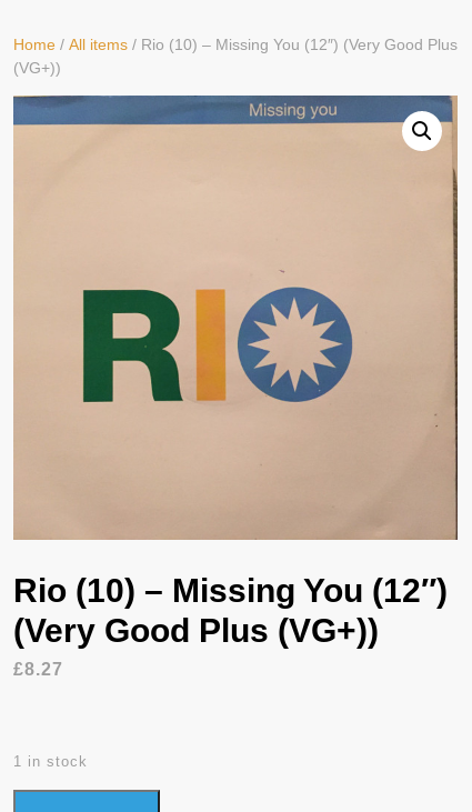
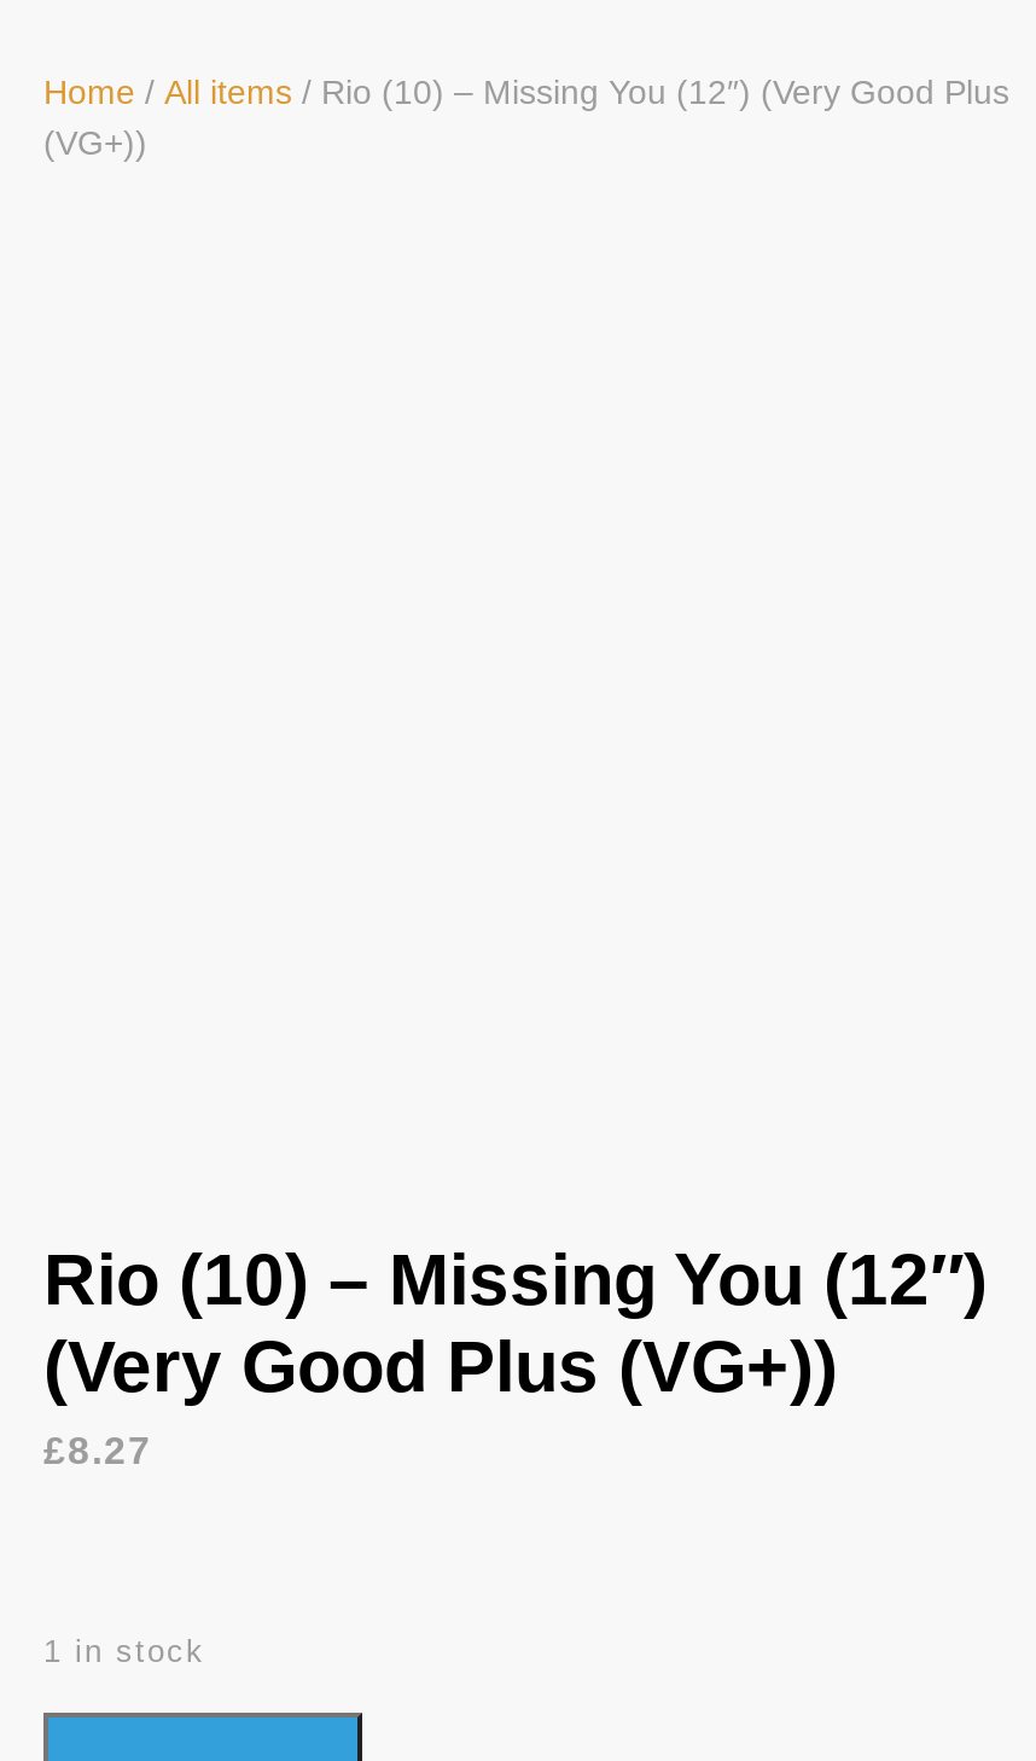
[12,94,459,541] [image] -> none

